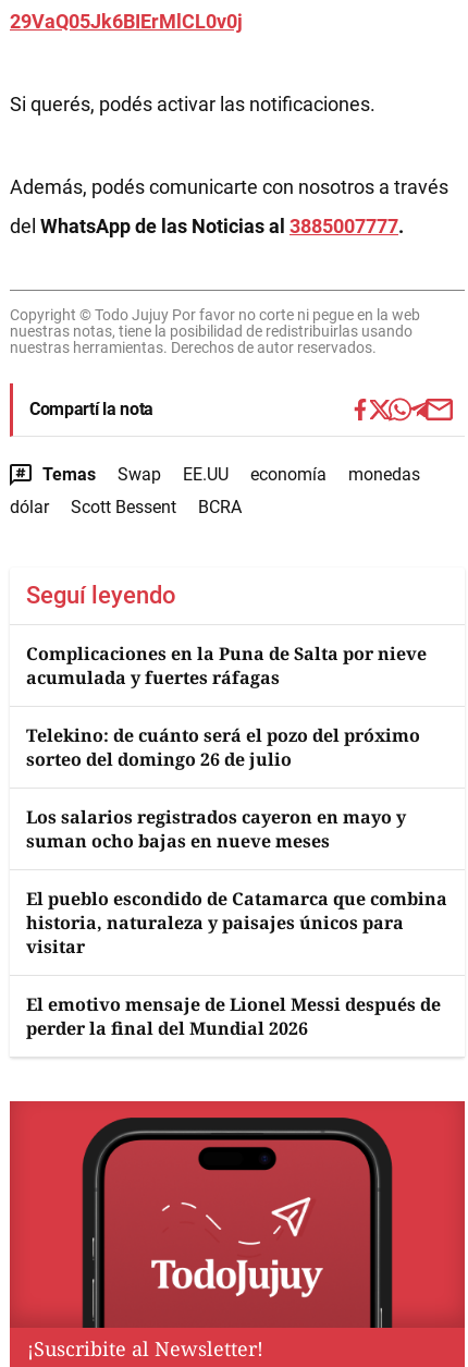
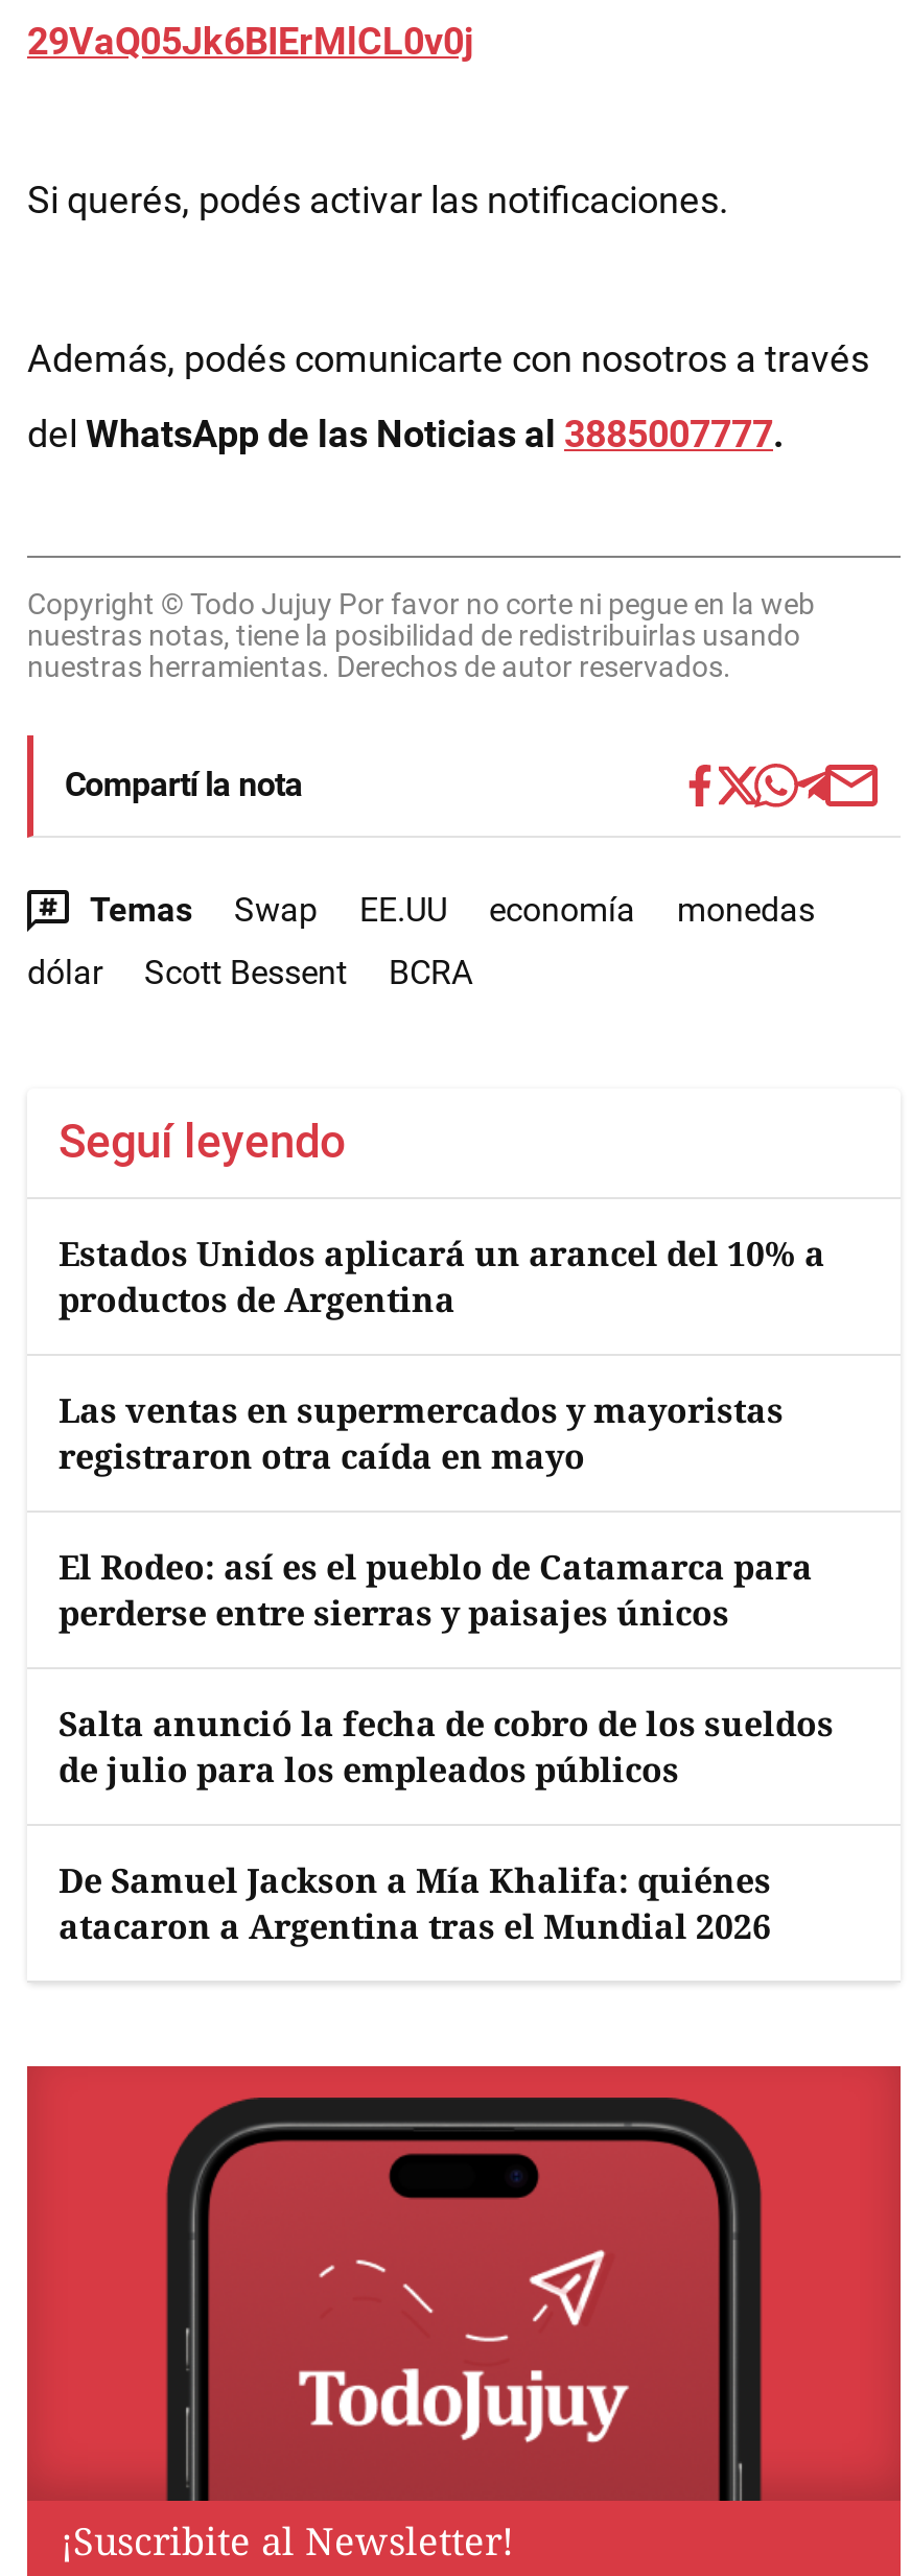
[26,642,427,690] Complicaciones en la Puna de Salta por nieve | acumulada y fuertes ráfagas -> [59,1231,825,1323] Estados Unidos aplicará un arancel del 10% a | productos de Argentina
[26,723,420,771] Telekino: de cuánto será el pozo del próximo | sorteo del domingo 26 de julio -> [59,1387,784,1479] Las ventas en supermercados y mayoristas | registraron otra caída en mayo
[26,805,406,853] Los salarios registrados cayeron en mayo y | suman ocho bajas en nueve meses -> [59,1544,813,1636] El Rodeo: así es el pueblo de Catamarca para | perderse entre sierras y paisajes únicos
[26,887,447,959] El pueblo escondido de Catamarca que combina | historia, naturaleza y paisajes únicos para | visitar -> [59,1701,834,1793] Salta anunció la fecha de cobro de los sueldos | de julio para los empleados públicos
[26,992,441,1040] El emotivo mensaje de Lionel Messi después de | perder la final del Mundial 2026 -> [59,1858,771,1949] De Samuel Jackson a Mía Khalifa: quiénes | atacaron a Argentina tras el Mundial 2026

